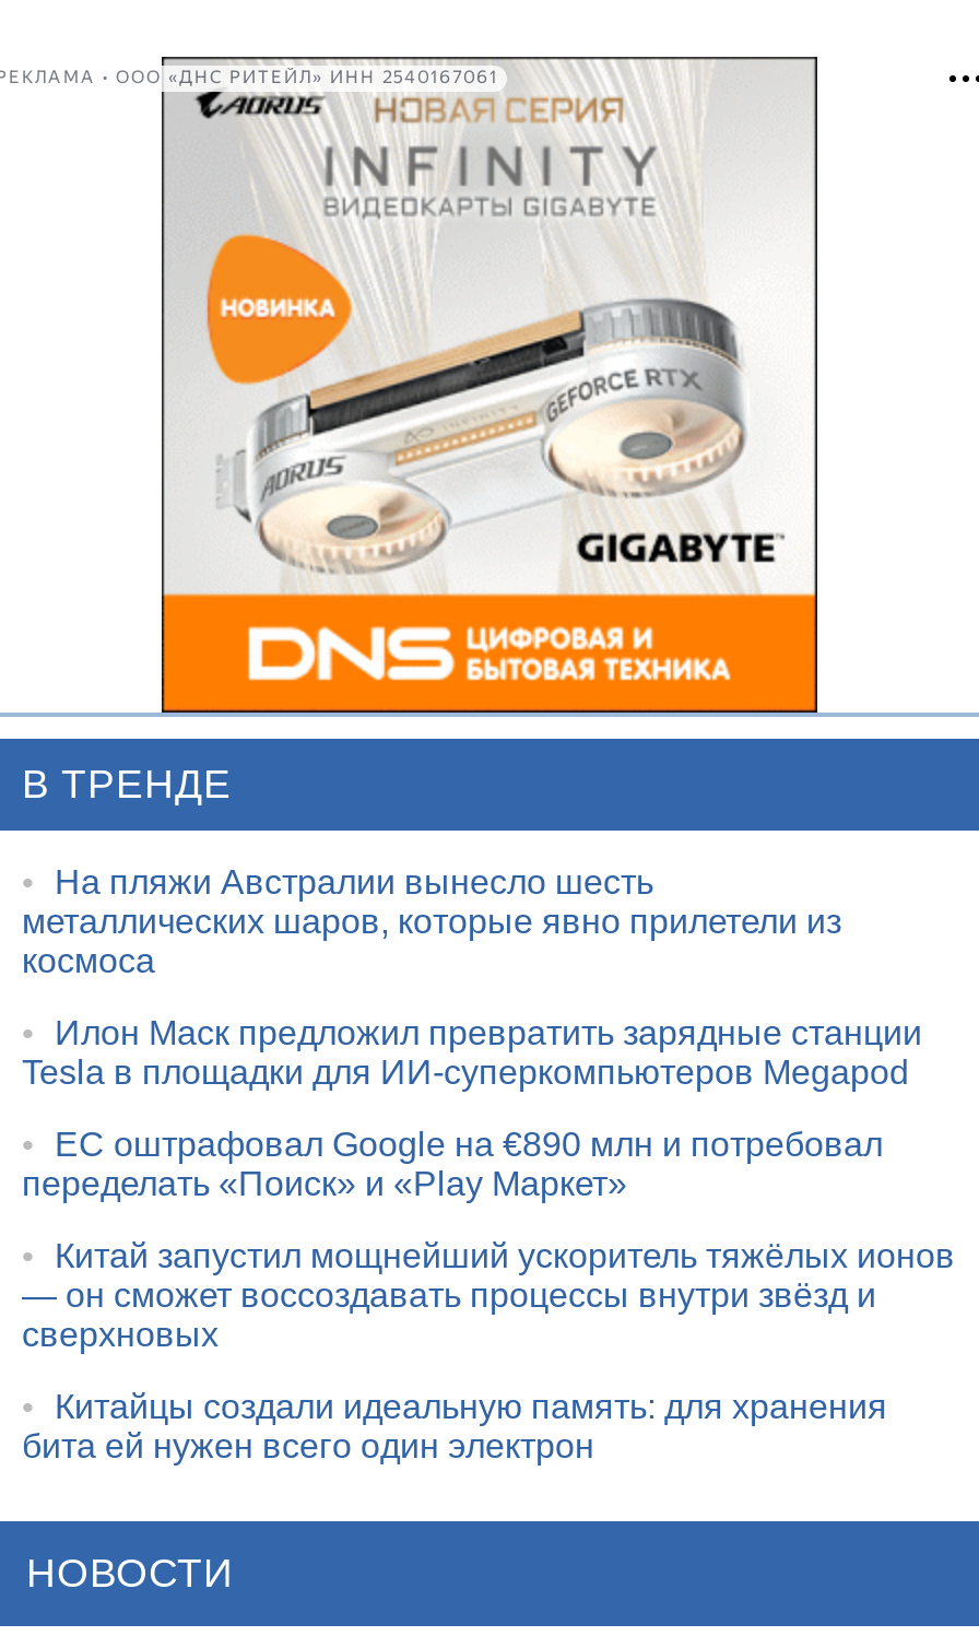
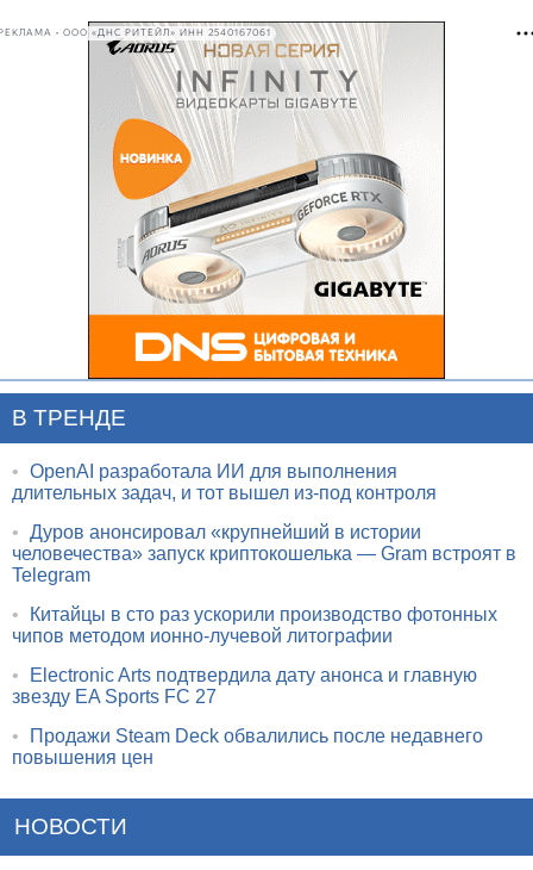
[22,863,841,979] • На пляжи Австралии вынесло шесть | металлических шаров, которые явно прилетели из | космоса -> [12,461,437,503] • OpenAI разработала ИИ для выполнения | длительных задач, и тот вышел из-под контроля
[22,1014,922,1091] • Илон Маск предложил превратить зарядные станции | Tesla в площадки для ИИ-суперкомпьютеров Megapod -> [12,522,516,585] • Дуров анонсировал «крупнейший в истории | человечества» запуск криптокошелька — Gram встроят в | Telegram
[22,1126,883,1202] • ЕС оштрафовал Google на €890 млн и потребовал | переделать «Поиск» и «Play Маркет» -> [12,604,497,646] • Китайцы в сто раз ускорили производство фотонных | чипов методом ионно-лучевой литографии
[22,1237,955,1353] • Китай запустил мощнейший ускоритель тяжёлых ионов | — он сможет воссоздавать процессы внутри звёзд и | сверхновых -> [12,665,477,707] • Electronic Arts подтвердила дату анонса и главную | звезду EA Sports FC 27
[22,1388,887,1464] • Китайцы создали идеальную память: для хранения | бита ей нужен всего один электрон -> [12,726,483,768] • Продажи Steam Deck обвалились после недавнего | повышения цен

